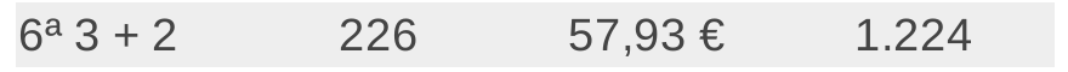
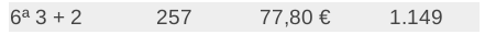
[339,10,419,60] 226 -> [156,6,192,29] 257
[568,10,726,60] 57,93 € -> [260,6,331,29] 77,80 €
[854,10,973,60] 1.224 -> [389,6,443,29] 1.149

